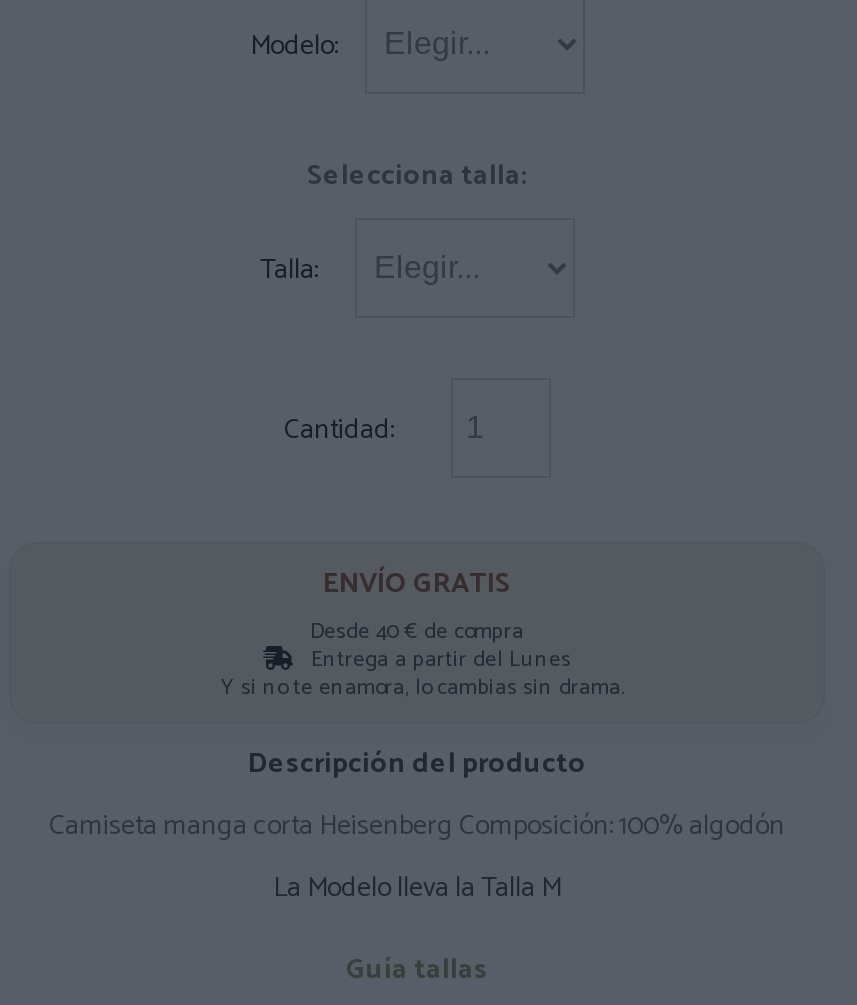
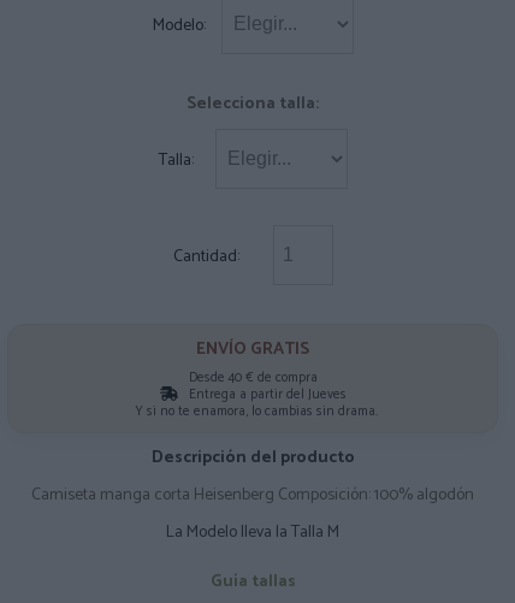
[305,641,571,677] Entrega a partir del Lunes -> [185,383,346,405] Entrega a partir del Jueves

